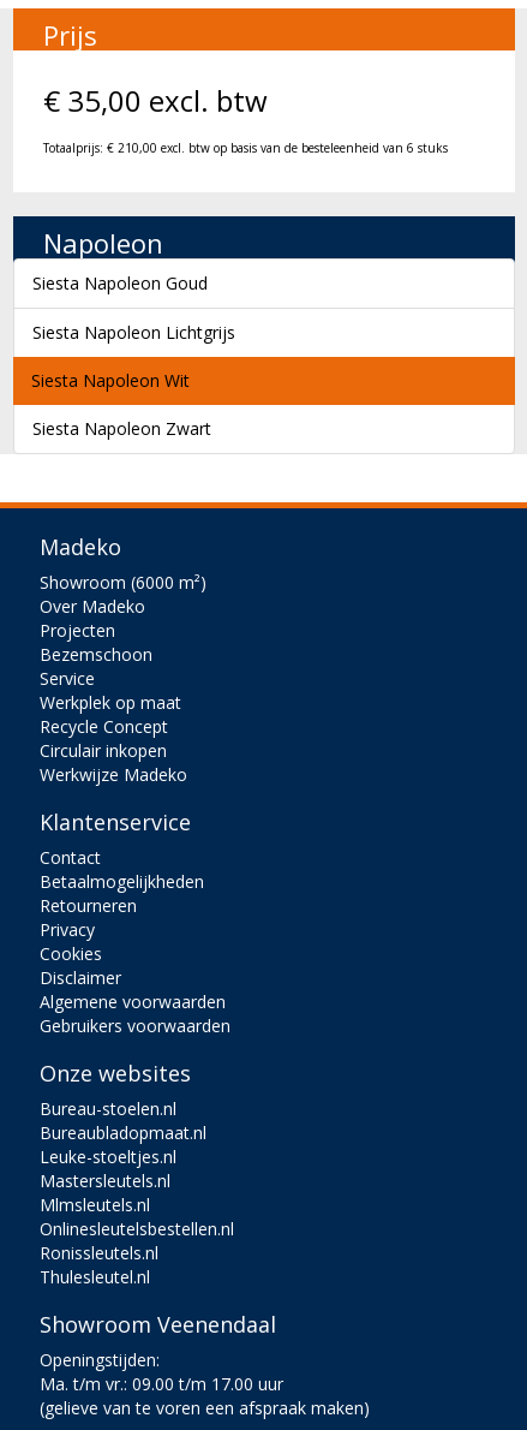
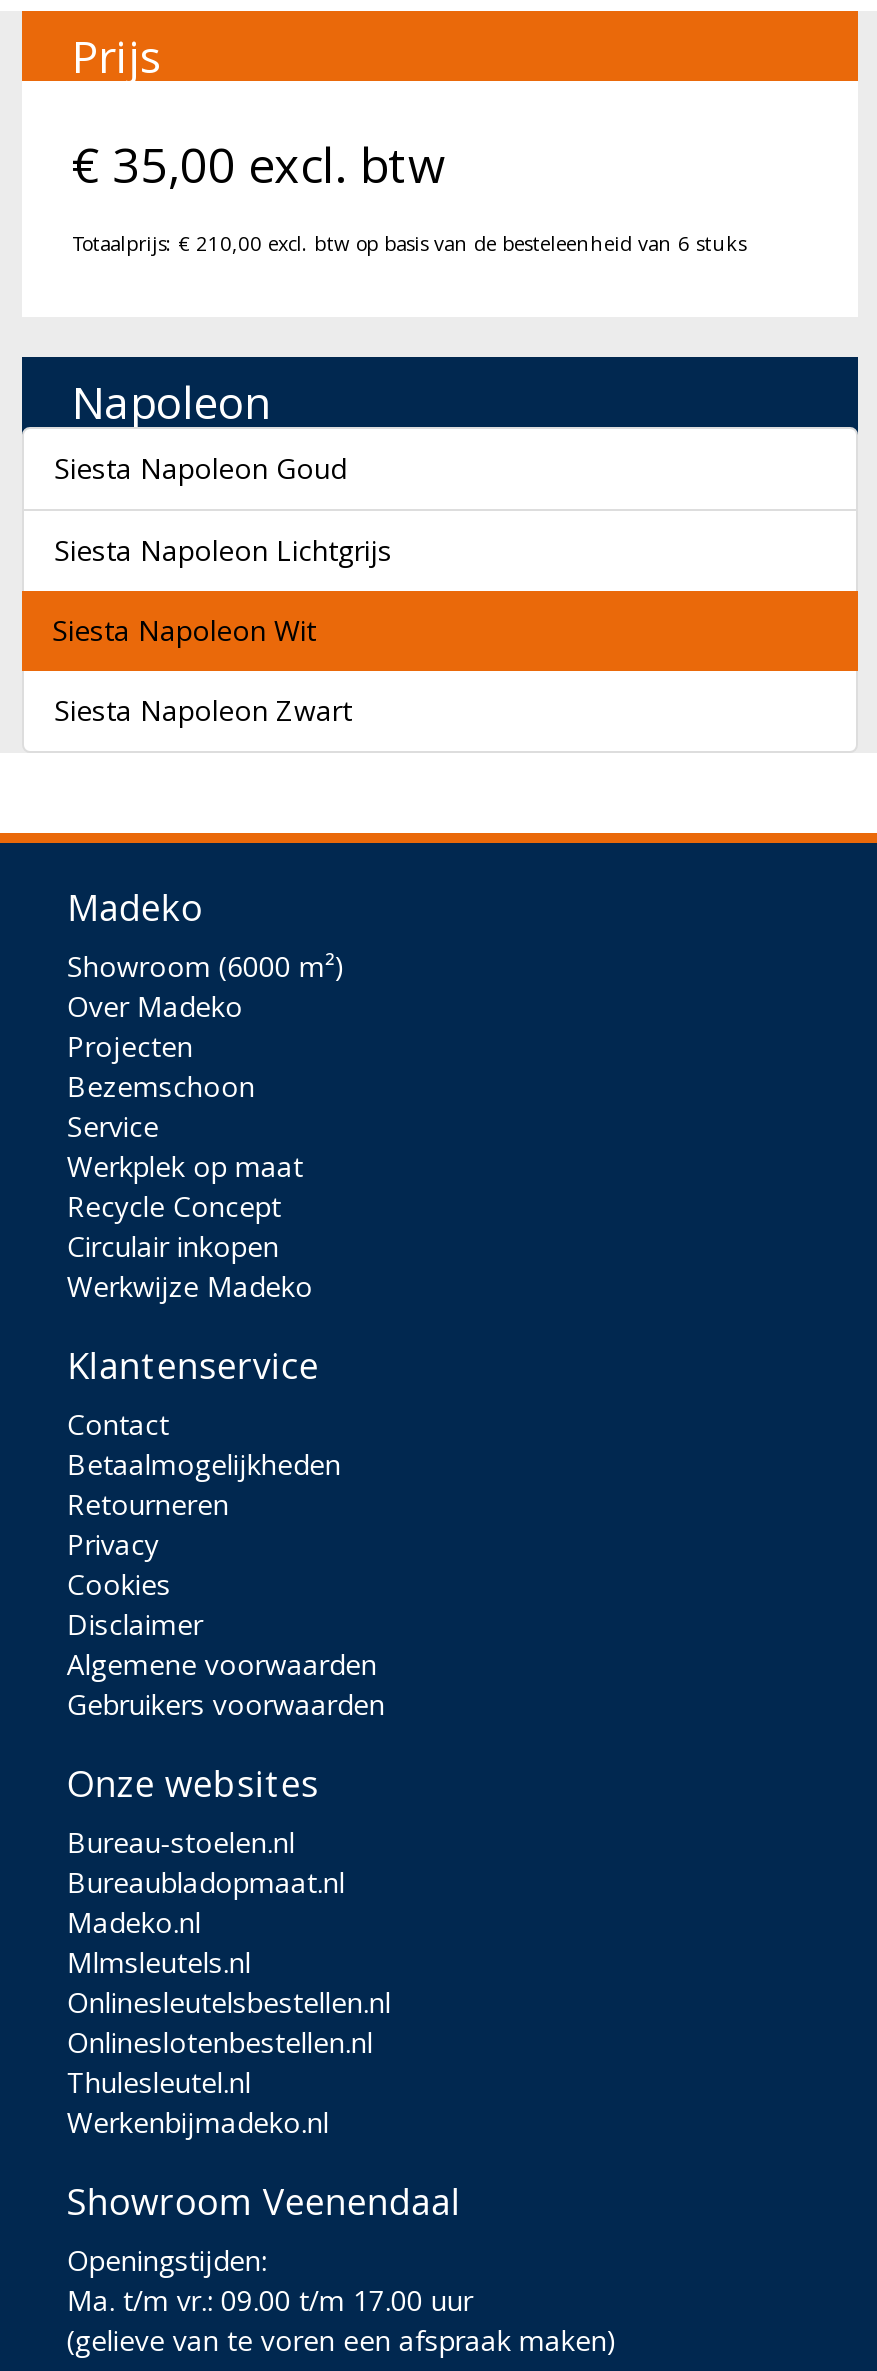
[40,1145,177,1192] Leuke-stoeltjes.nl | Mastersleutels.nl -> [67,1903,201,1941] Madeko.nl
moved [40,1193,235,1240] -> [67,1943,391,2021]: Mlmsleutels.nl | Onlinesleutelsbestellen.nl
[40,1241,159,1264] Ronissleutels.nl -> [67,2023,373,2061] Onlineslotenbestellen.nl
moved [40,1265,151,1288] -> [67,2063,251,2101]: Thulesleutel.nl
none -> [67,2103,329,2141] Werkenbijmadeko.nl

